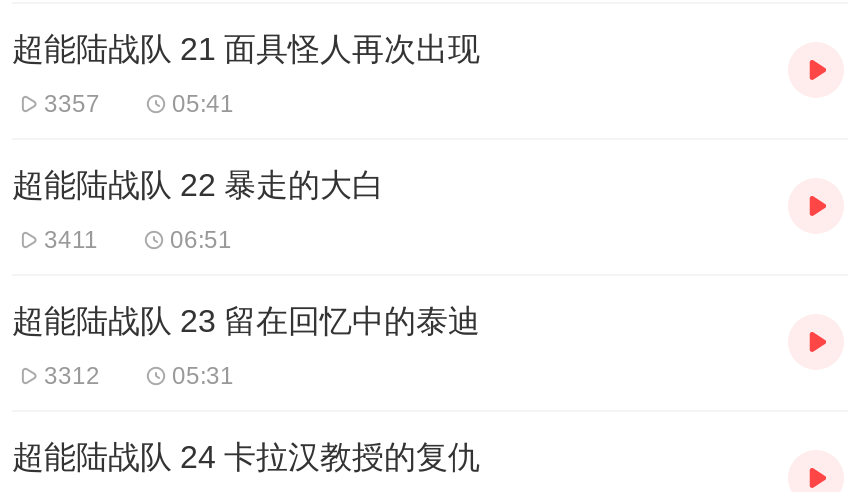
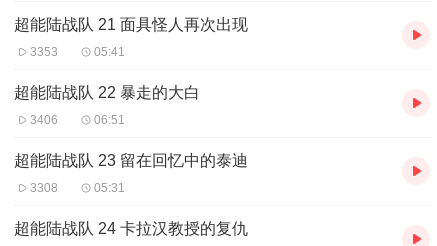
[44,90,100,118] 3357 -> [30,45,58,59] 3353
[44,226,98,254] 3411 -> [30,113,58,127] 3406
[44,362,100,390] 3312 -> [30,181,58,195] 3308

